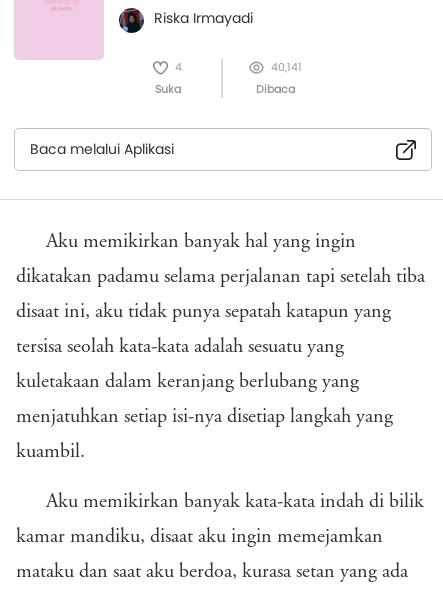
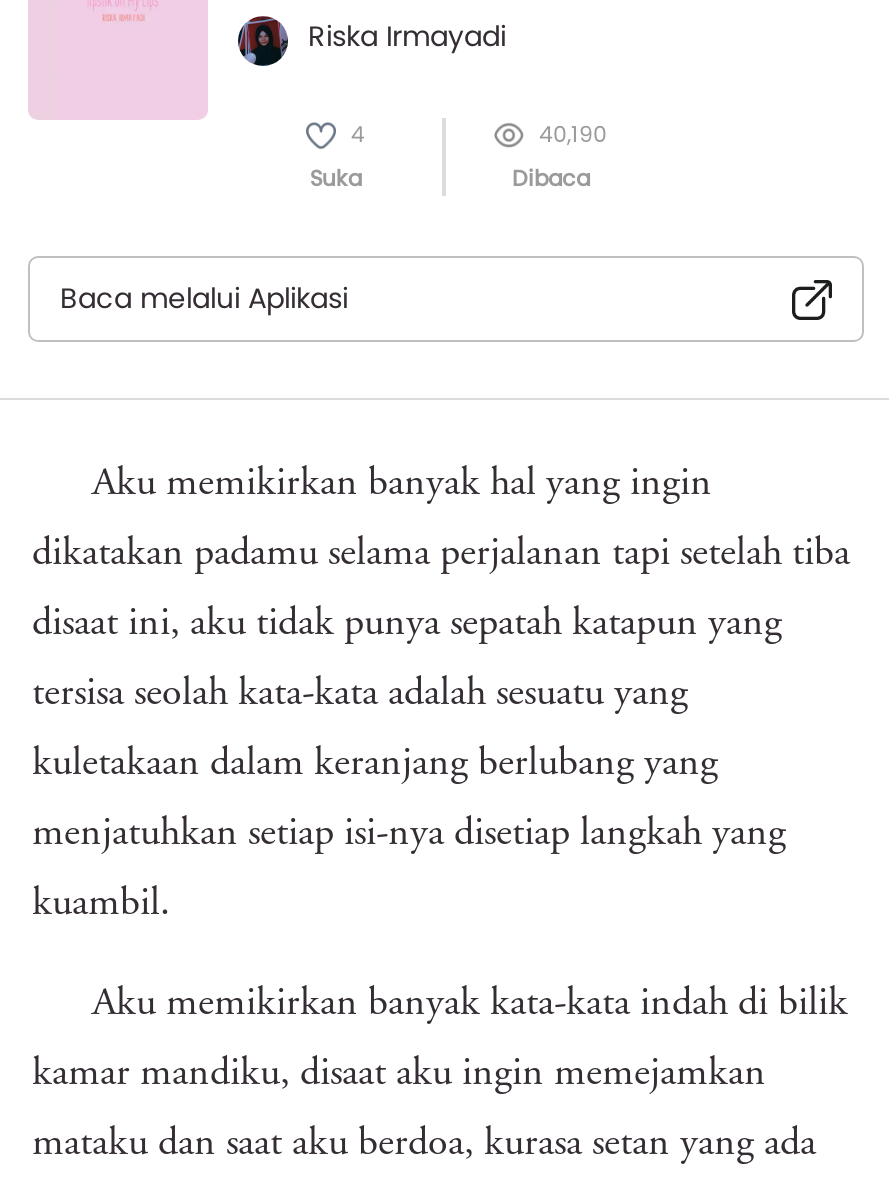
[271,59,302,75] 40,141 -> [539,118,607,150] 40,190

